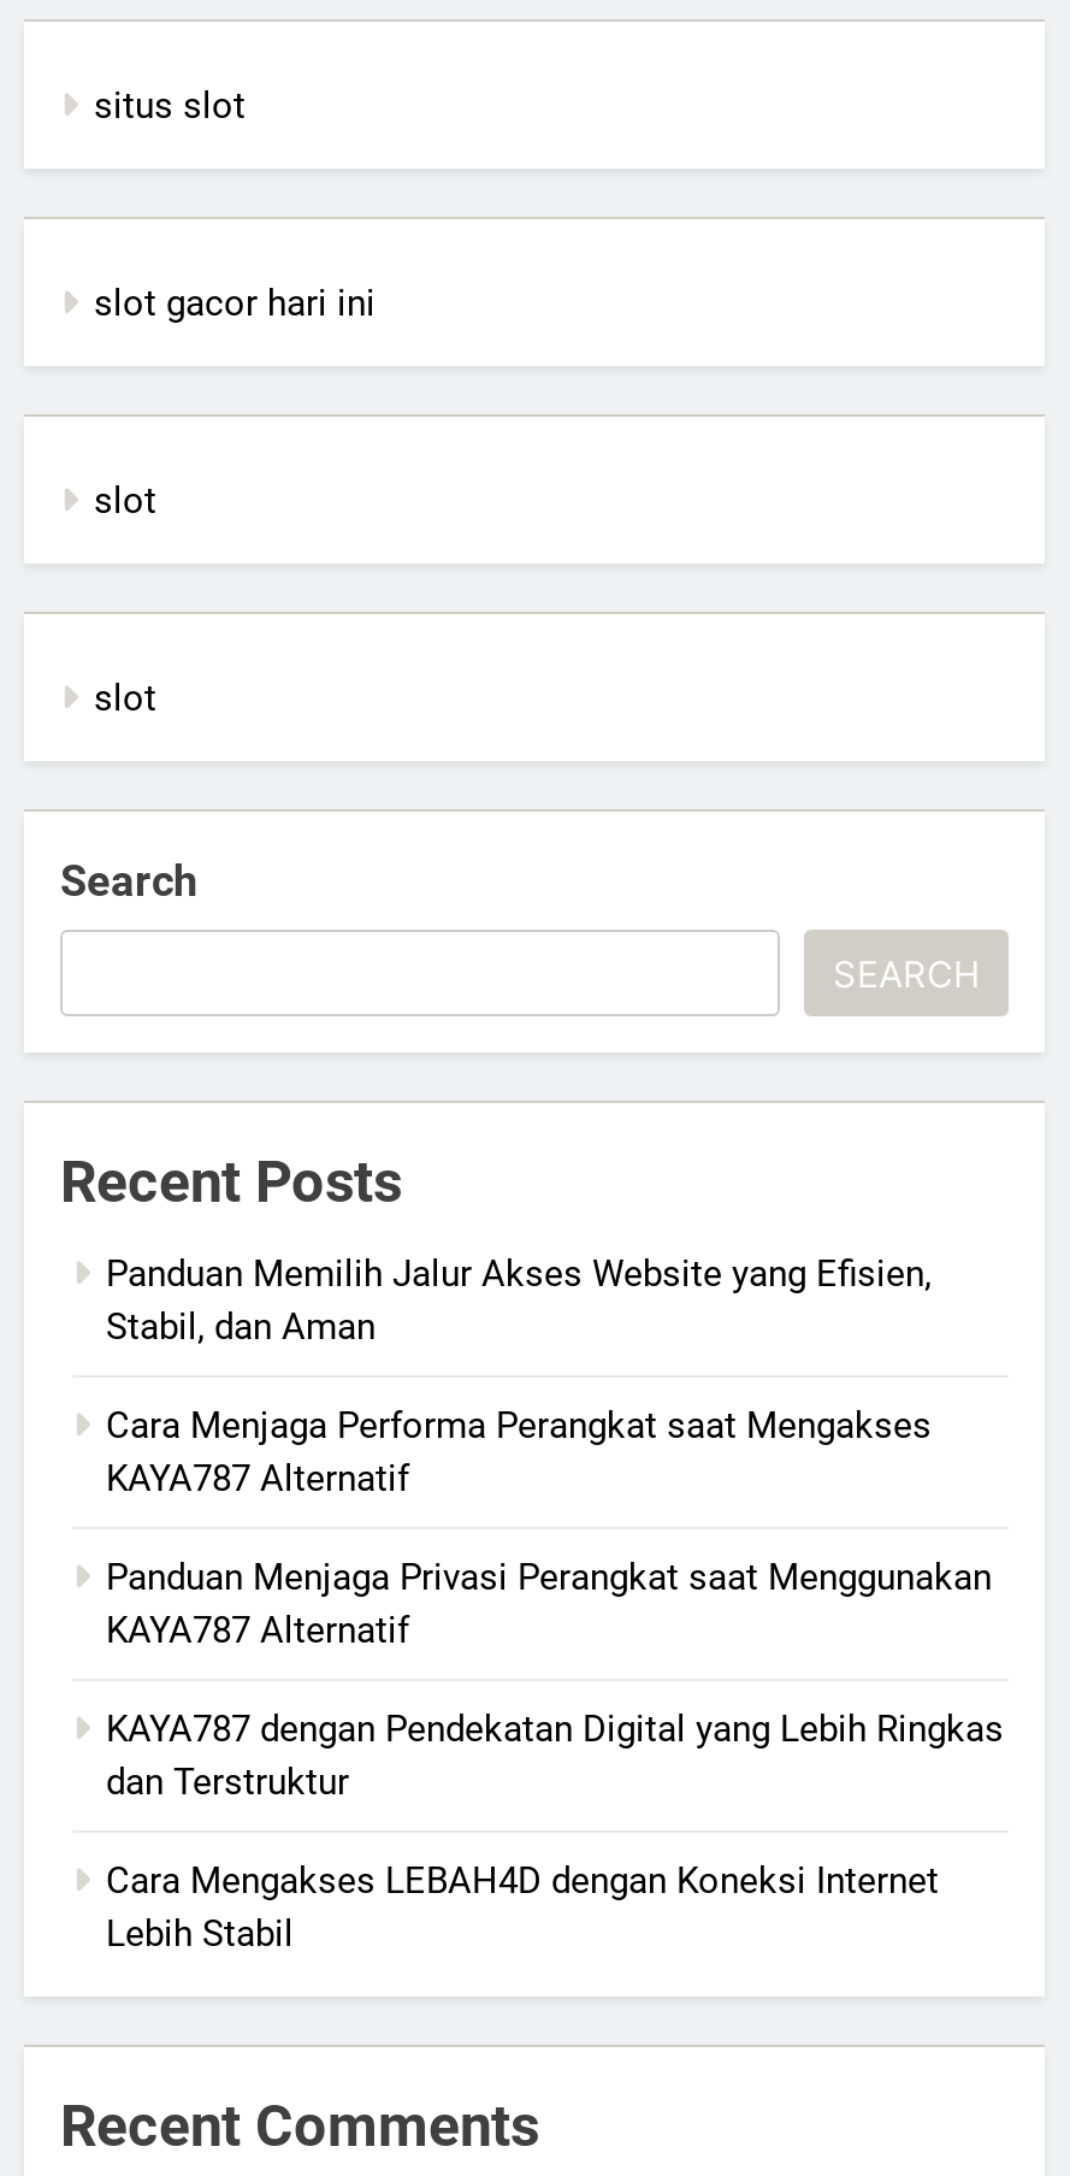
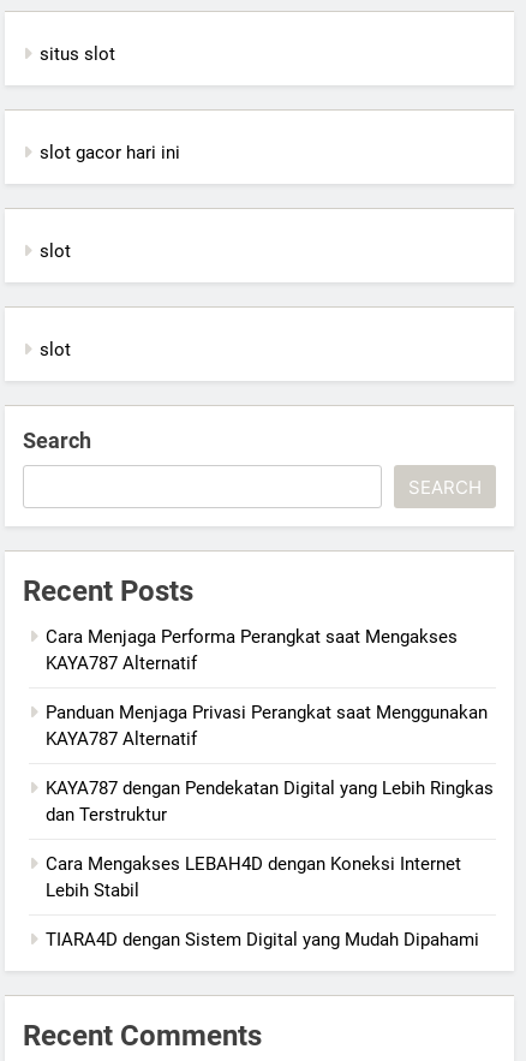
[106,1253,932,1349] Panduan Memilih Jalur Akses Website yang Efisien, | Stabil, dan Aman -> none
moved [106,1405,1004,1956] -> [46,626,494,901]: Cara Menjaga Performa Perangkat saat Mengakses | KAYA787 Alternatif | Panduan Menjaga Privasi Perangkat saat Menggunakan | KAYA787 Alternatif | KAYA787 dengan Pendekatan Digital yang Lebih Ringkas | dan Terstruktur | Cara Mengakses LEBAH4D dengan Koneksi Internet | Lebih Stabil
none -> [46,929,479,951] TIARA4D dengan Sistem Digital yang Mudah Dipahami

